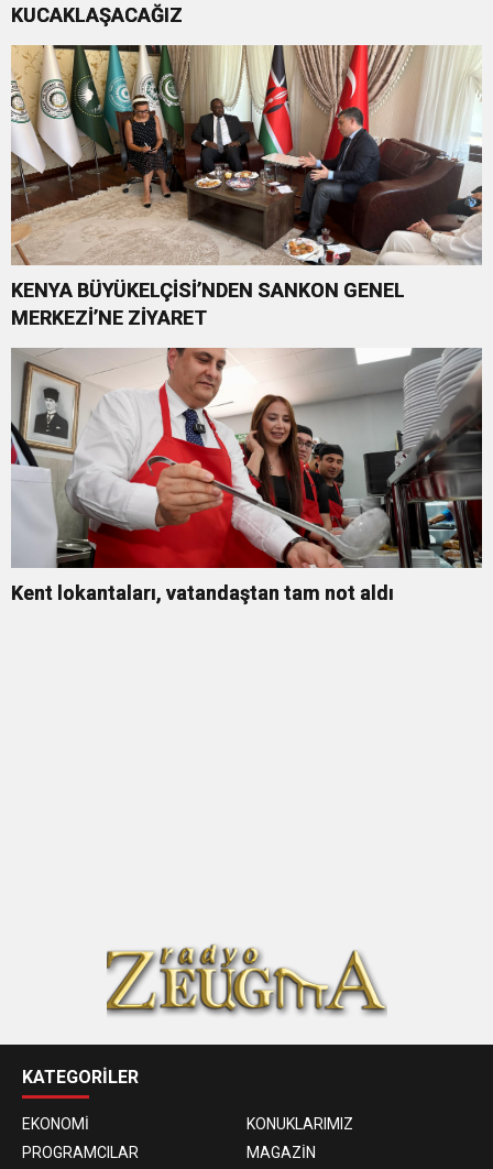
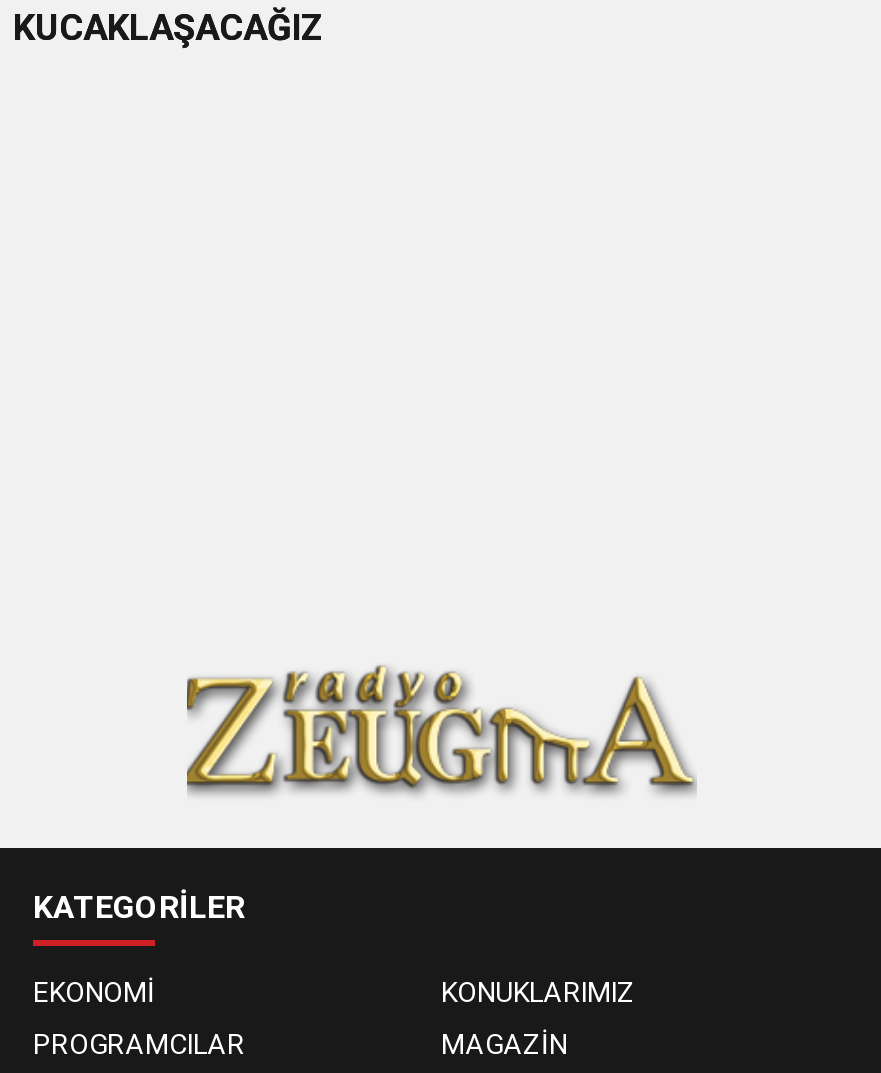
[10,44,483,330] [image] | KENYA BÜYÜKELÇİSİ’NDEN SANKON GENEL | MERKEZİ’NE ZİYARET -> none
[10,347,483,605] [image] | Kent lokantaları, vatandaştan tam not aldı -> none

